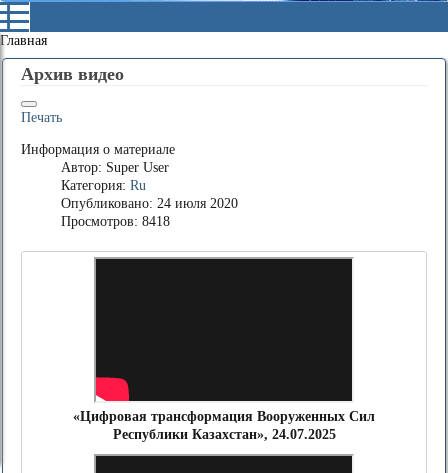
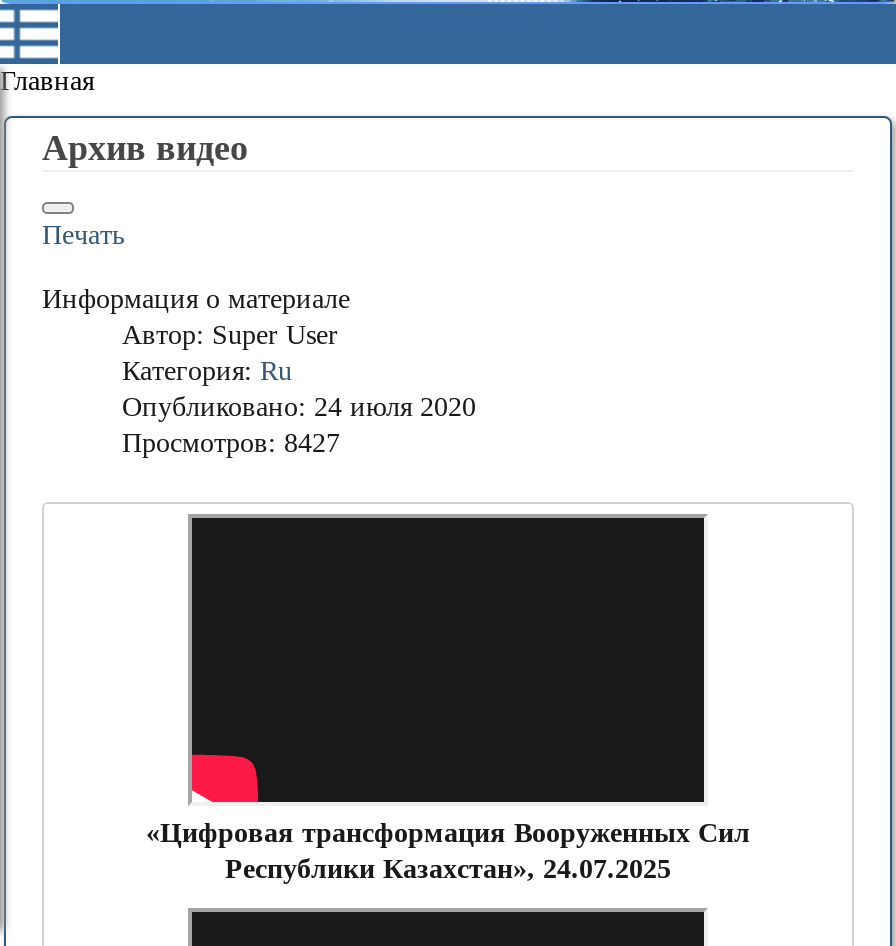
[61,214,170,229] Просмотров: 8418 -> [122,429,340,459] Просмотров: 8427

